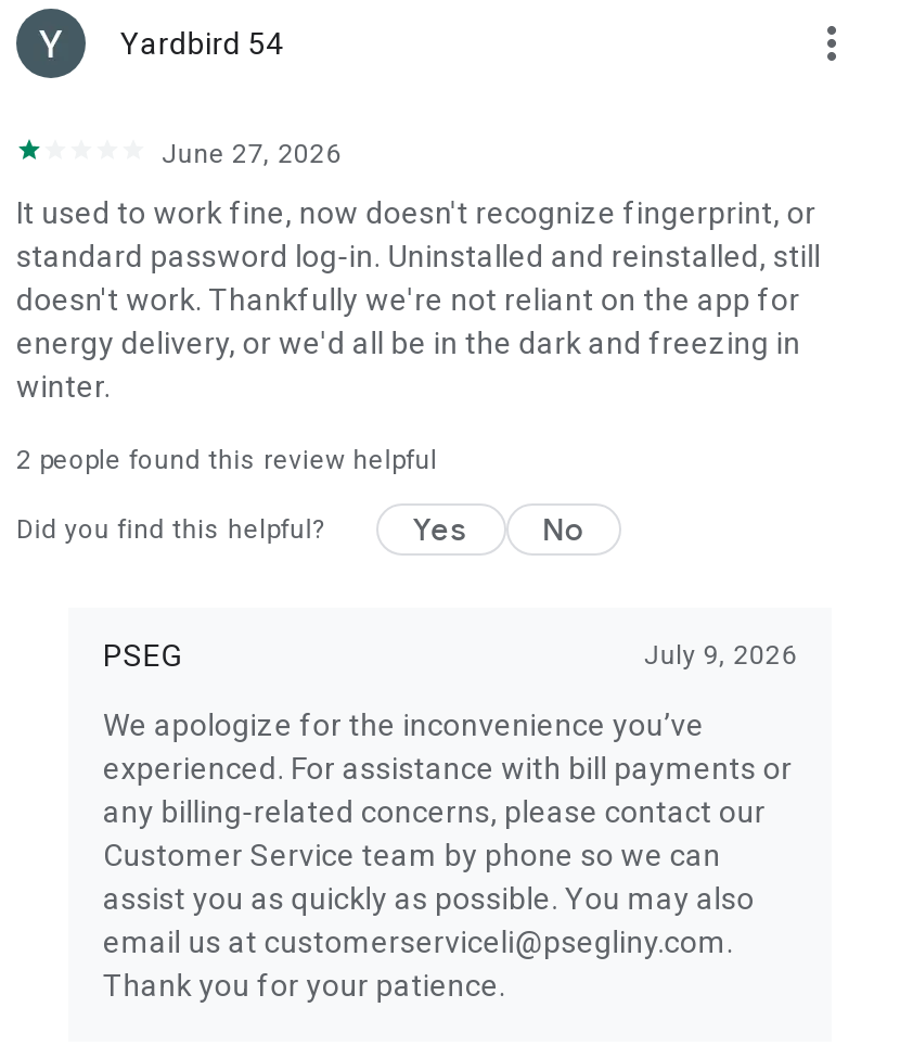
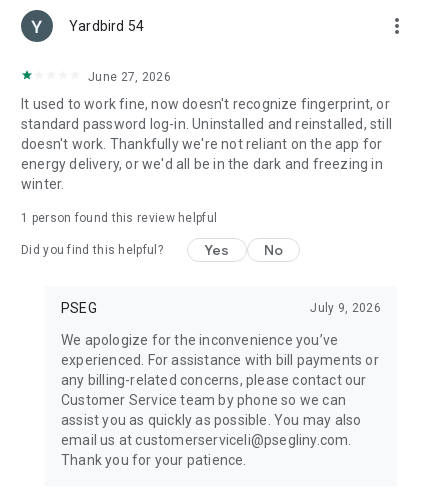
[16,445,437,475] 2 people found this review helpful -> [21,211,217,225] 1 person found this review helpful

